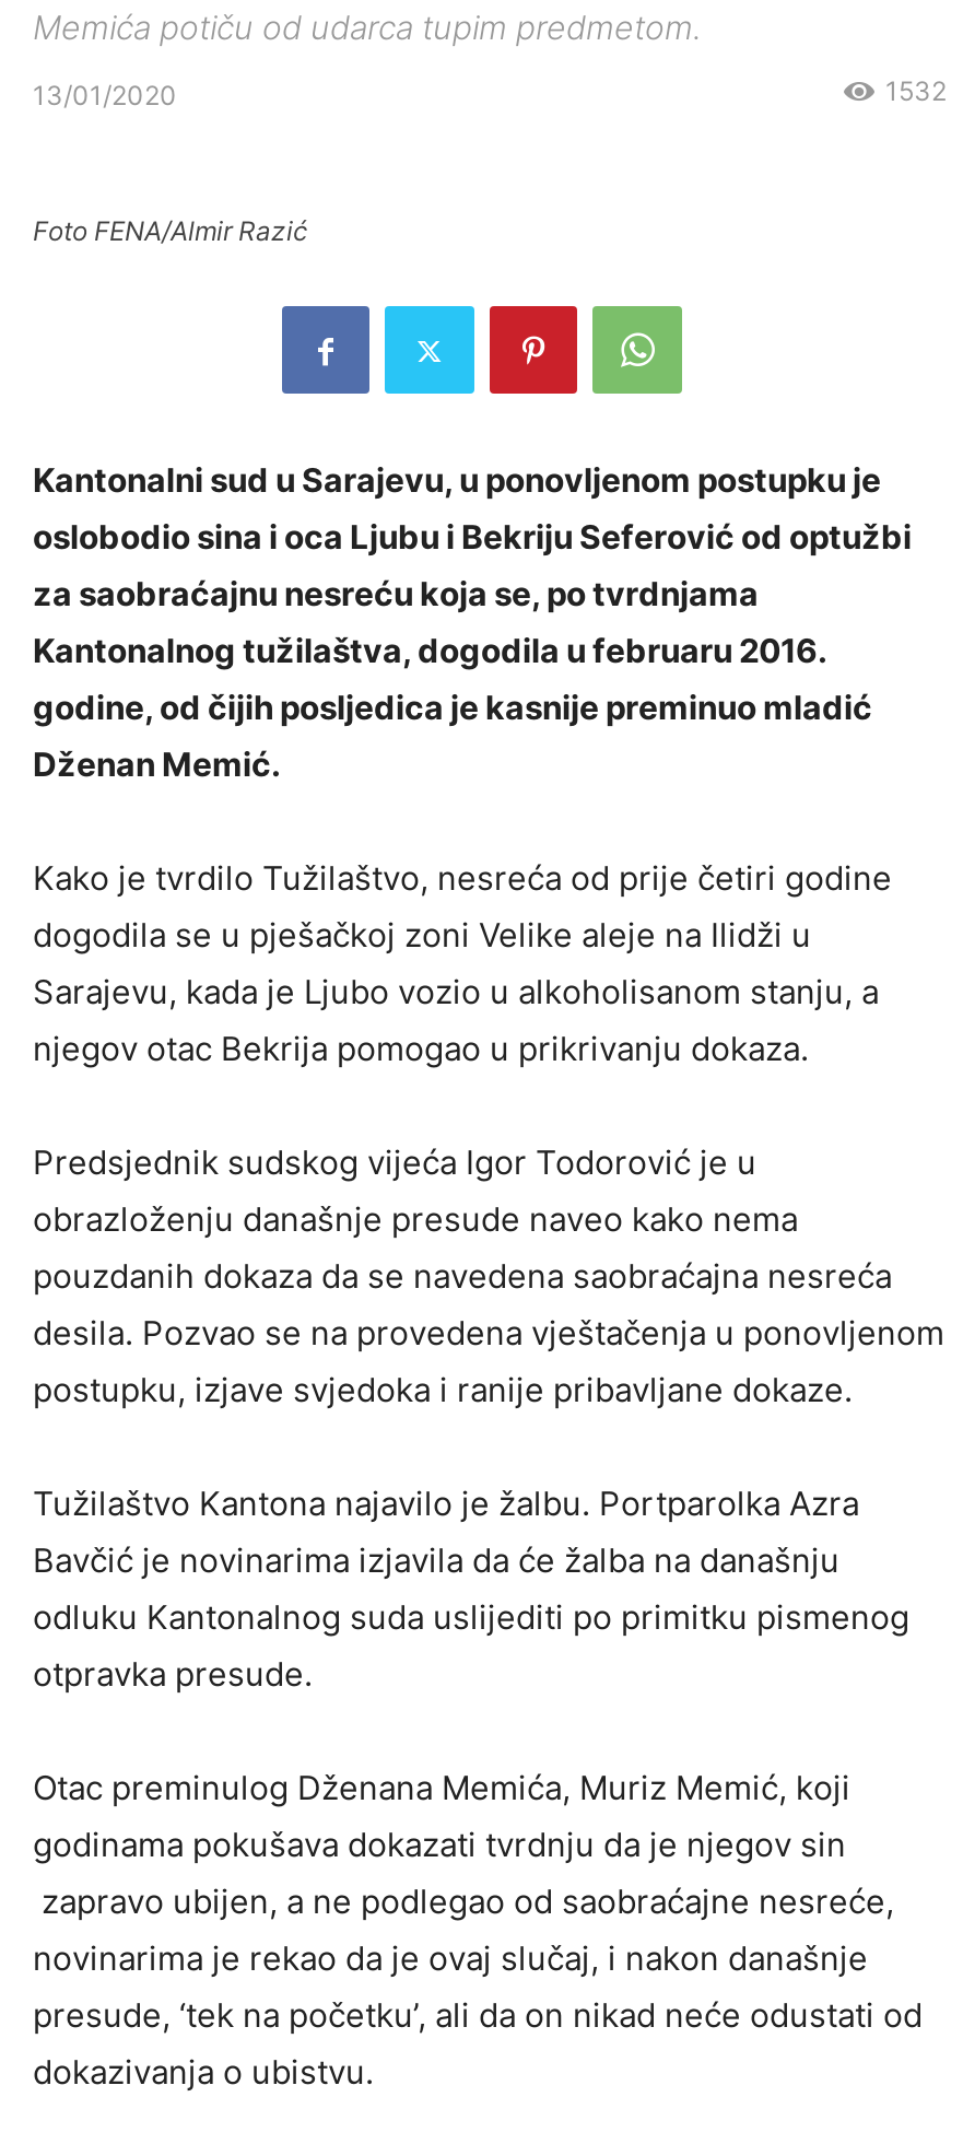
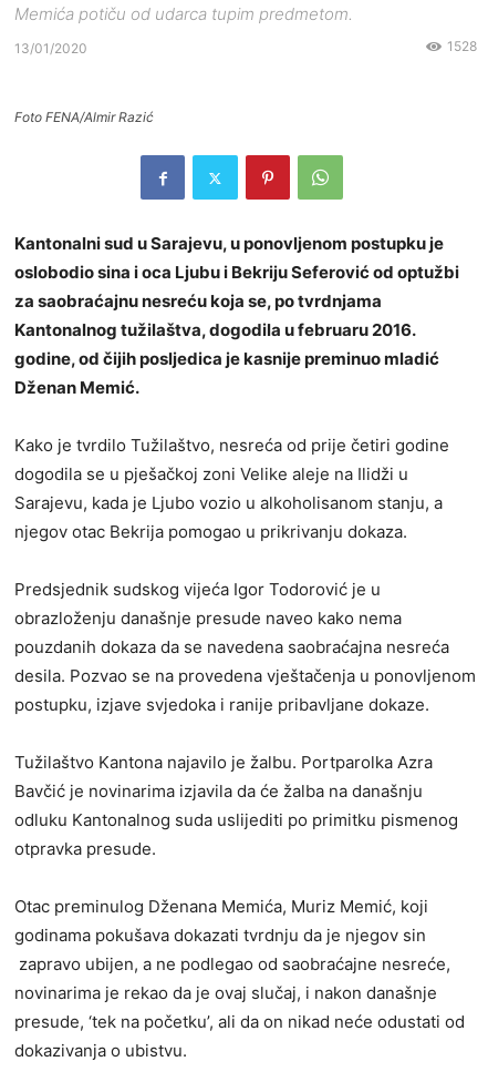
[885,74,947,107] 1532 -> [447,38,477,54] 1528

